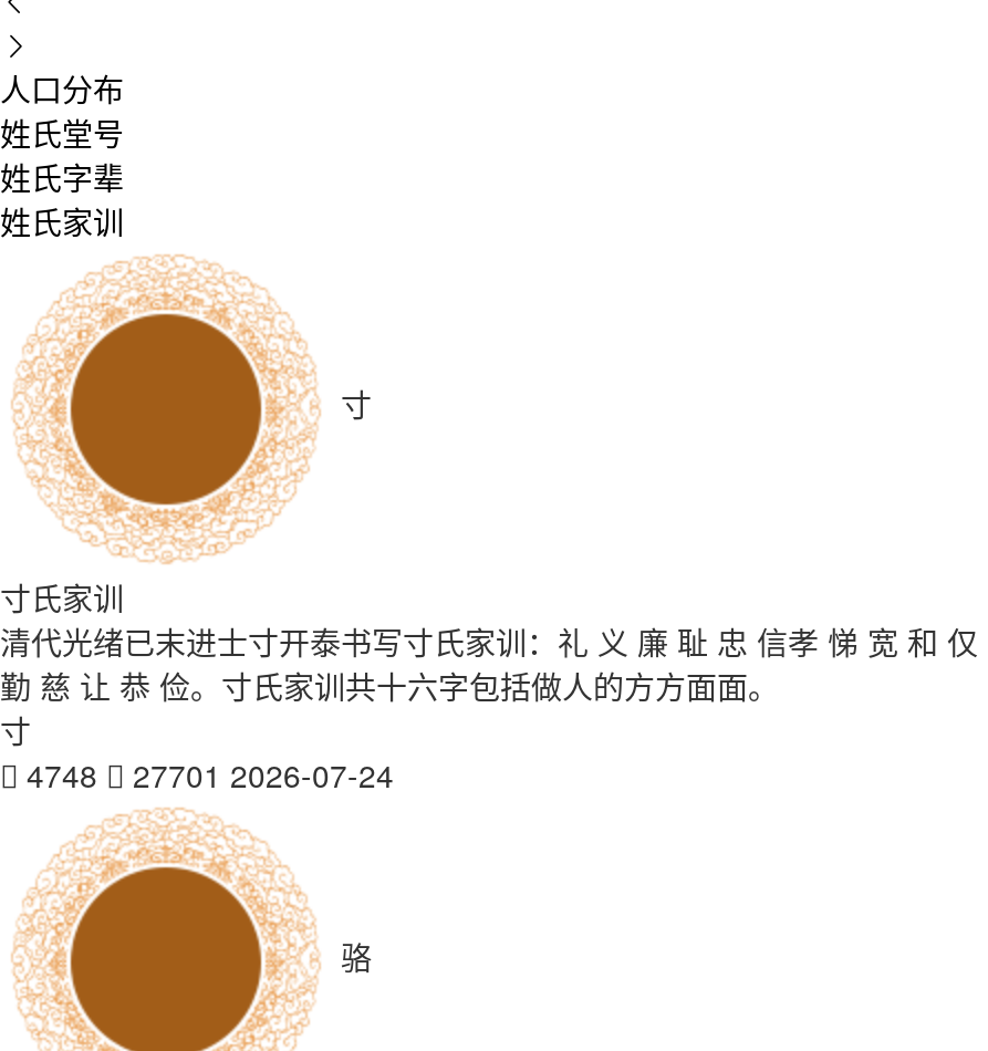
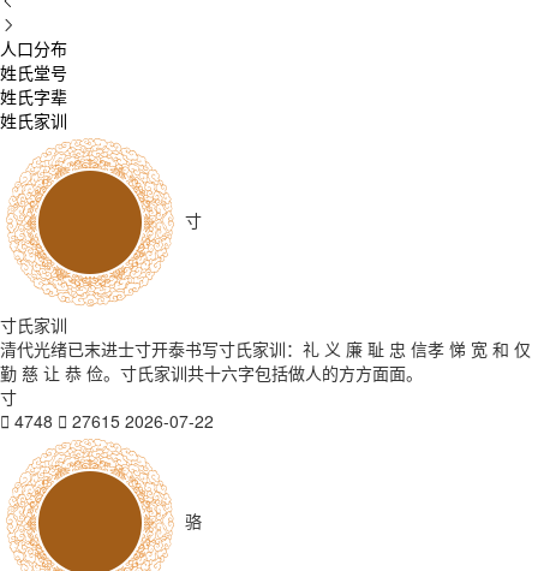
[18,753,394,797] 4748 27701 2026-07-24 -> [10,409,214,433] 4748 27615 2026-07-22

